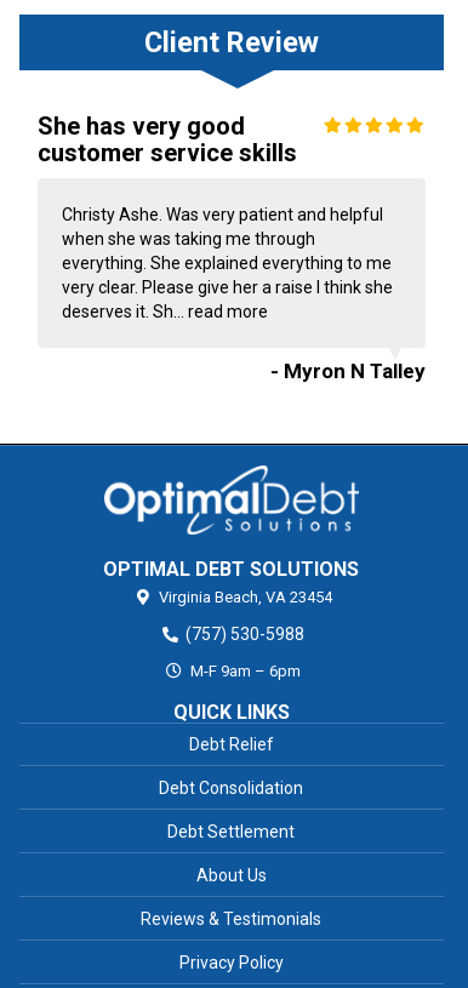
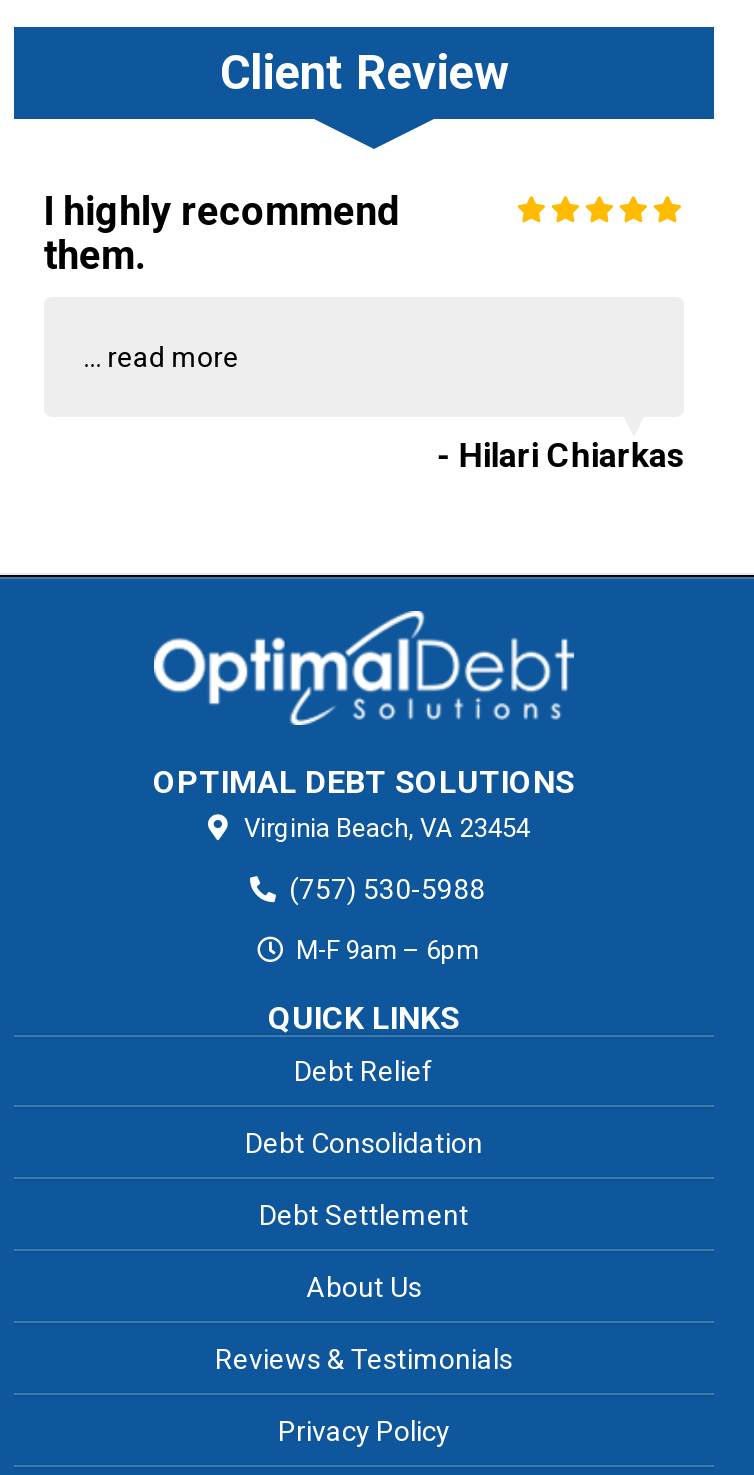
[37,112,297,167] She has very good | customer service skills -> [43,187,401,279] I highly recommend | them.
[61,205,392,321] Christy Ashe. Was very patient and helpful | when she was taking me through | everything. She explained everything to me | very clear. Please give her a raise l think she | deserves it. Sh... read more -> [83,341,239,373] ... read more
[271,359,426,383] - Myron N Talley -> [437,435,685,475] - Hilari Chiarkas

